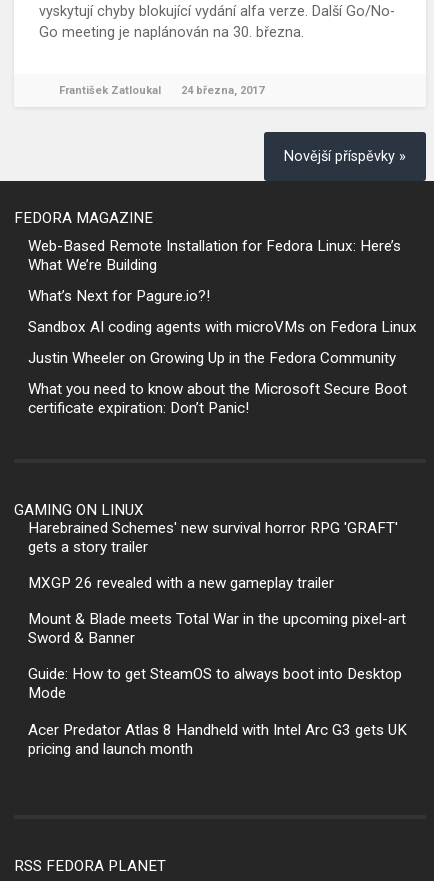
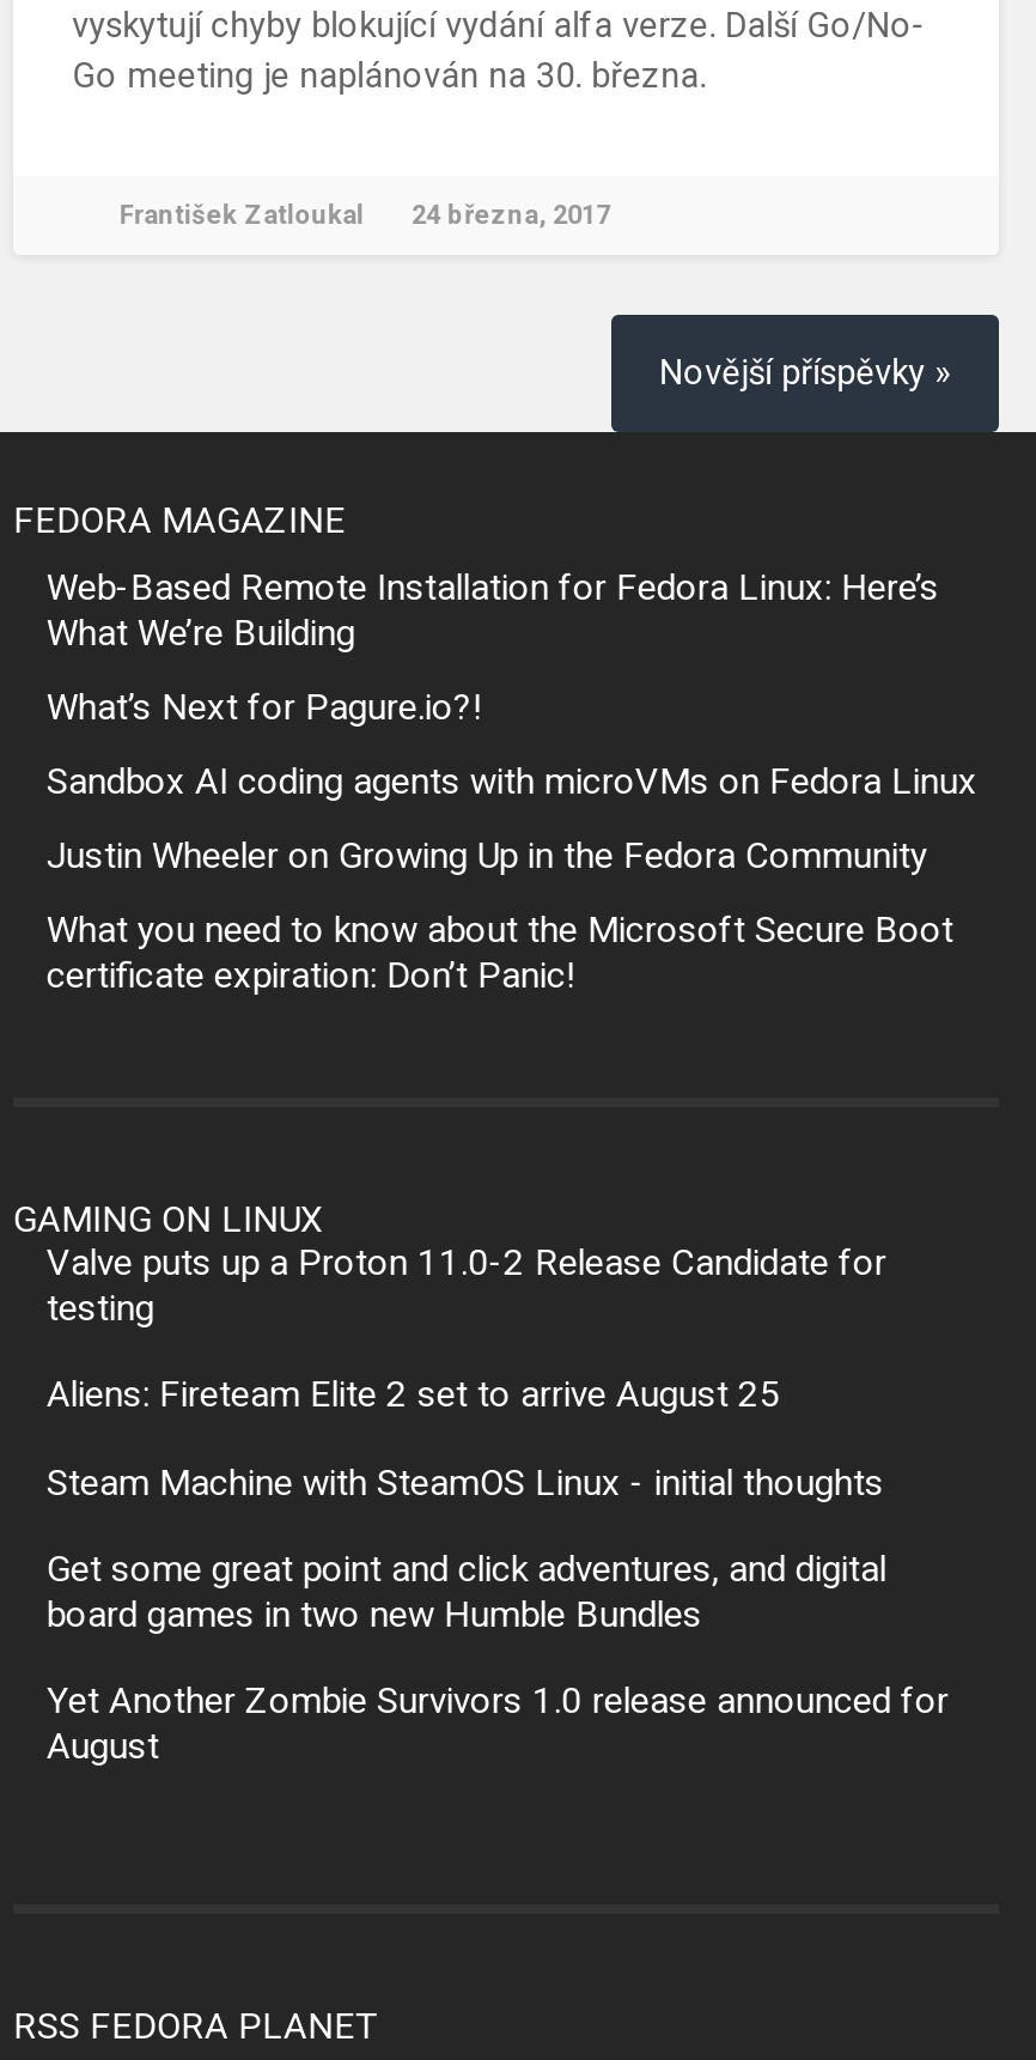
[28,519,398,556] Harebrained Schemes' new survival horror RPG 'GRAFT' | gets a story trailer -> [46,1242,886,1331] Valve puts up a Proton 11.0-2 Release Candidate for | testing
[28,574,334,592] MXGP 26 revealed with a new gameplay trailer -> [46,1374,781,1417] Aliens: Fireteam Elite 2 set to arrive August 25
[28,610,406,647] Mount & Blade meets Total War in the upcoming pixel-art | Sword & Banner -> [46,1461,884,1504] Steam Machine with SteamOS Linux - initial thoughts
[28,665,402,702] Guide: How to get SteamOS to always boot into Desktop | Mode -> [46,1548,886,1636] Get some great point and click adventures, and digital | board games in two new Humble Bundles
[28,721,407,758] Acer Predator Atlas 8 Handheld with Intel Arc G3 gets UK | pricing and launch month -> [46,1680,948,1768] Yet Another Zombie Survivors 1.0 release announced for | August

